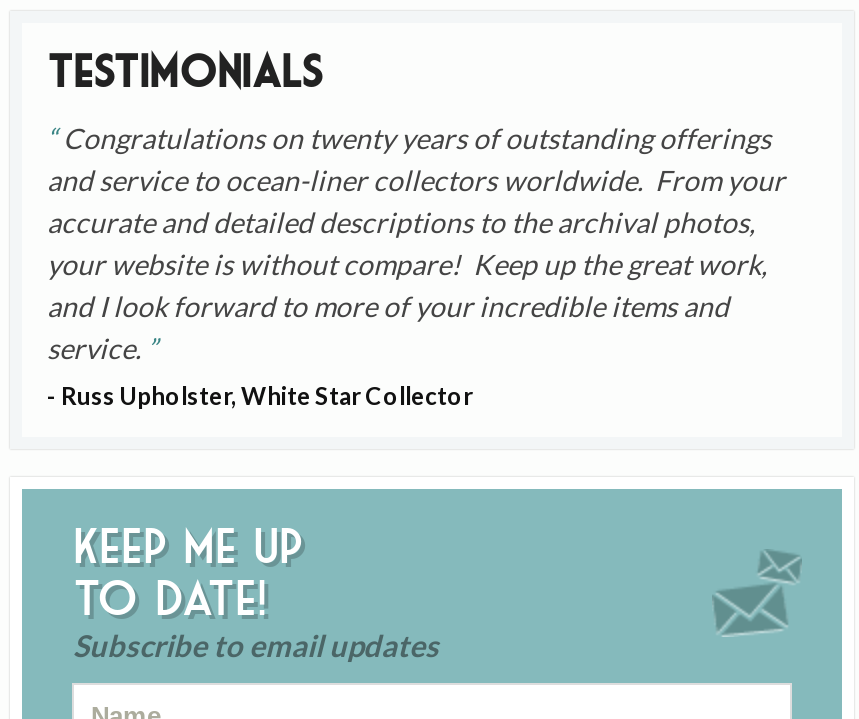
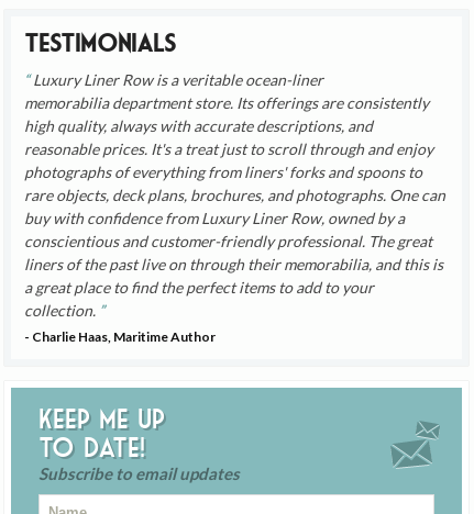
[47,121,785,410] Congratulations on twenty years of outstanding offerings | and service to ocean-liner collectors worldwide. From your | accurate and detailed descriptions to the archival photos, | your website is without compare! Keep up the great work, | and I look forward to more of your incredible items and | service. | - Russ Upholster, White Star Collector -> [25,70,446,345] Luxury Liner Row is a veritable ocean-liner | memorabilia department store. Its offerings are consistently | high quality, always with accurate descriptions, and | reasonable prices. It's a treat just to scroll through and enjoy | photographs of everything from liners' forks and spoons to | rare objects, deck plans, brochures, and photographs. One can | buy with confidence from Luxury Liner Row, owned by a | conscientious and customer-friendly professional. The great | liners of the past live on through their memorabilia, and this is | a great place to find the perfect items to add to your | collection. | - Charlie Haas, Maritime Author

